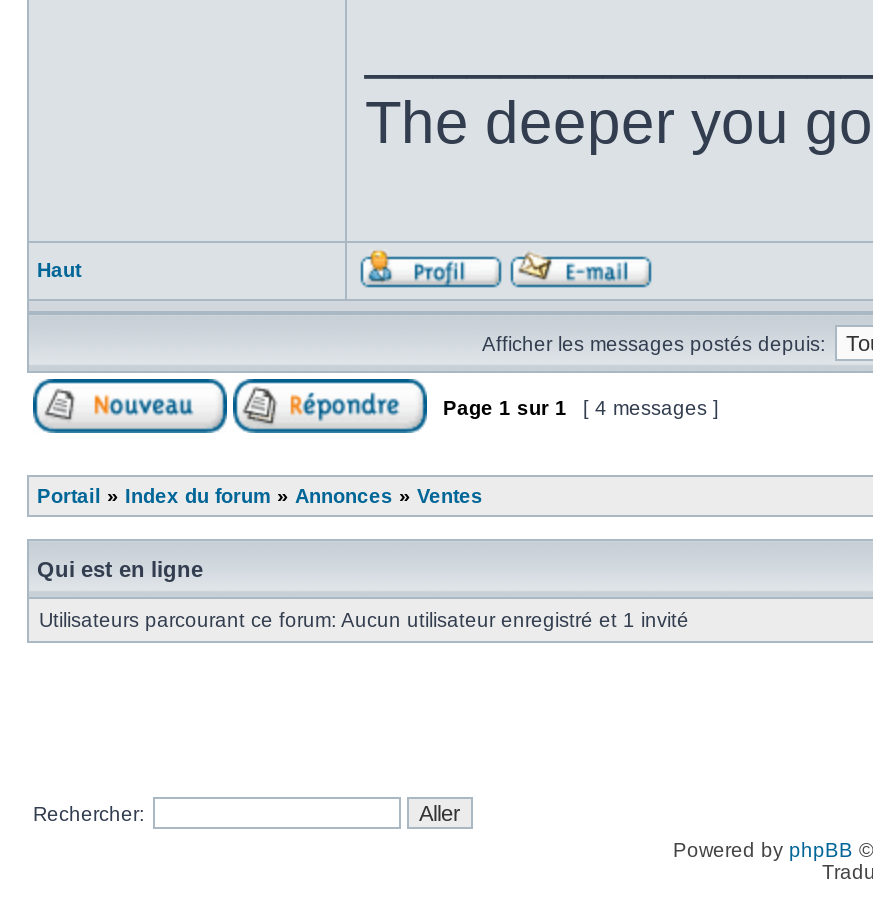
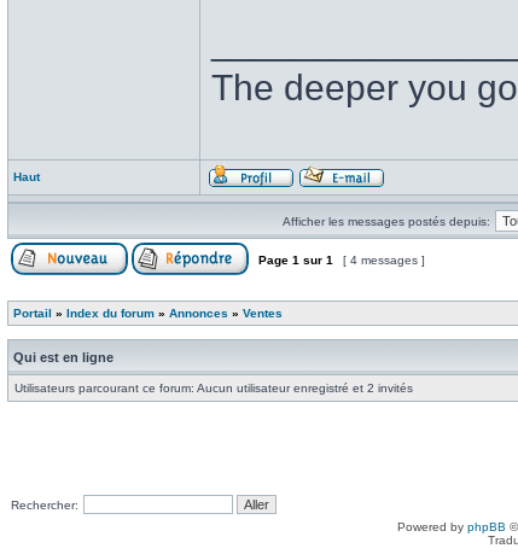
[39,609,689,631] Utilisateurs parcourant ce forum: Aucun utilisateur enregistré et 1 invité -> [14,381,413,395] Utilisateurs parcourant ce forum: Aucun utilisateur enregistré et 2 invités

